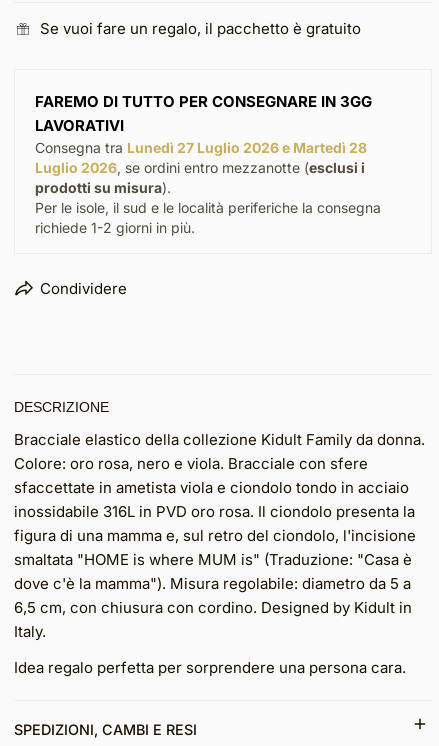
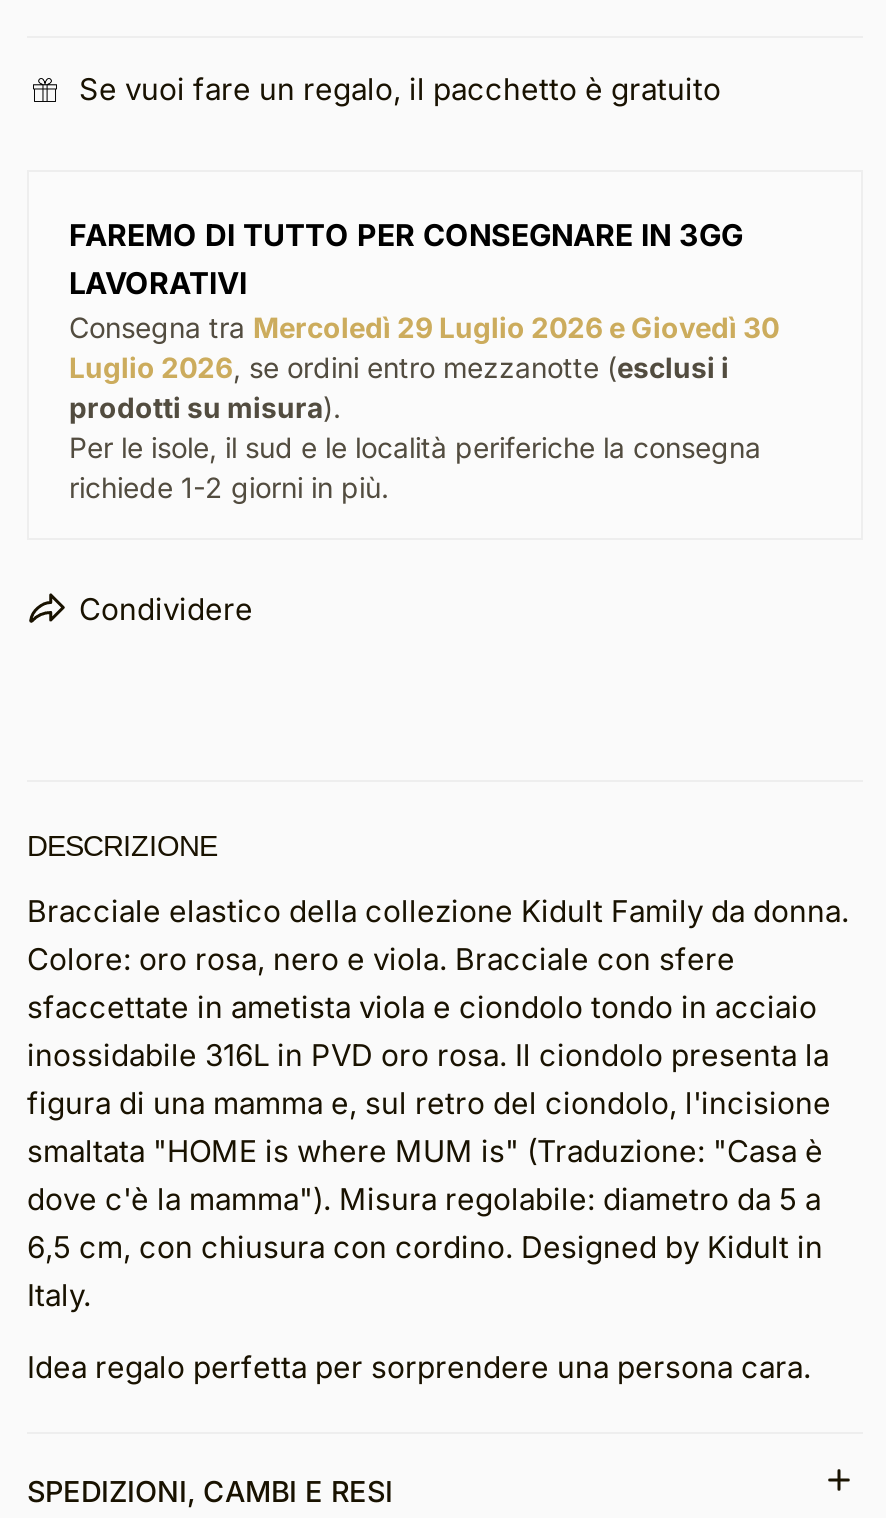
[35,139,367,156] Consegna tra Lunedì 27 Luglio 2026 e Martedì 28 -> [69,310,779,344] Consegna tra Mercoledì 29 Luglio 2026 e Giovedì 30

